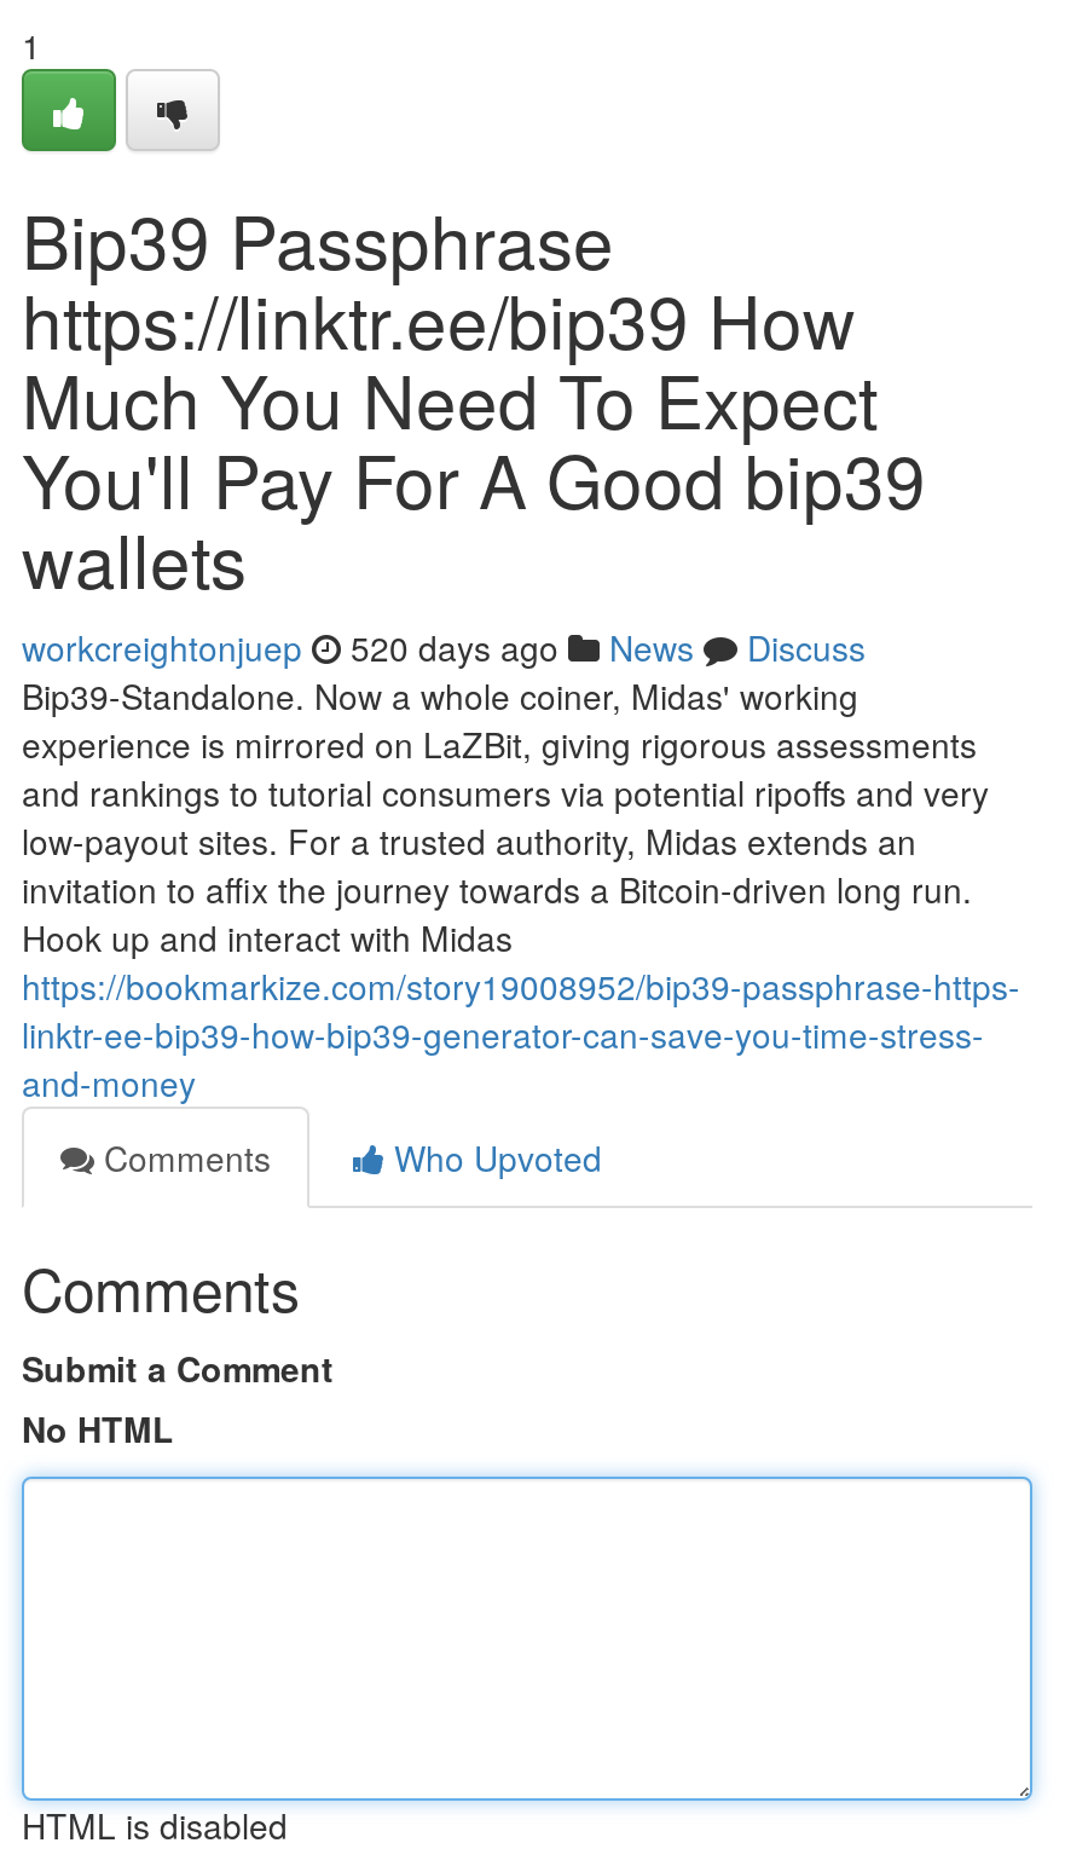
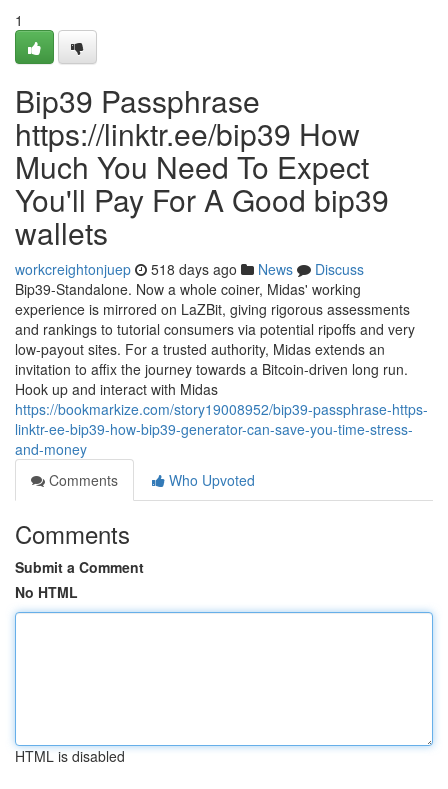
[22,623,866,671] workcreightonjuep 520 days ago News Discuss -> [15,259,364,279] workcreightonjuep 518 days ago News Discuss

